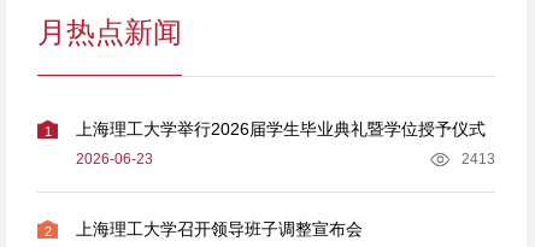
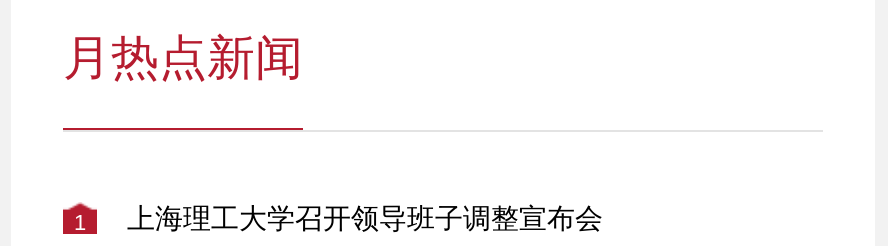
[76,119,495,167] 上海理工大学举行2026届学生毕业典礼暨学位授予仪式 | 2026-06-23 | 2413 -> none
[44,224,51,239] 2 -> none

